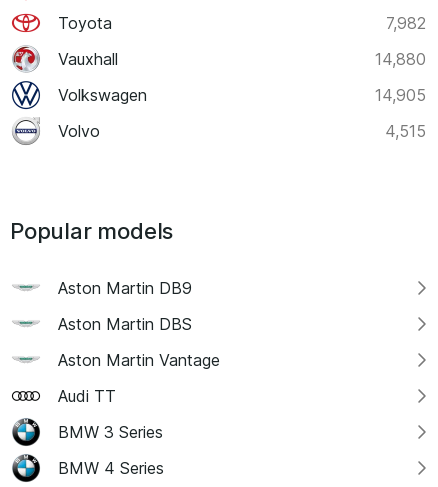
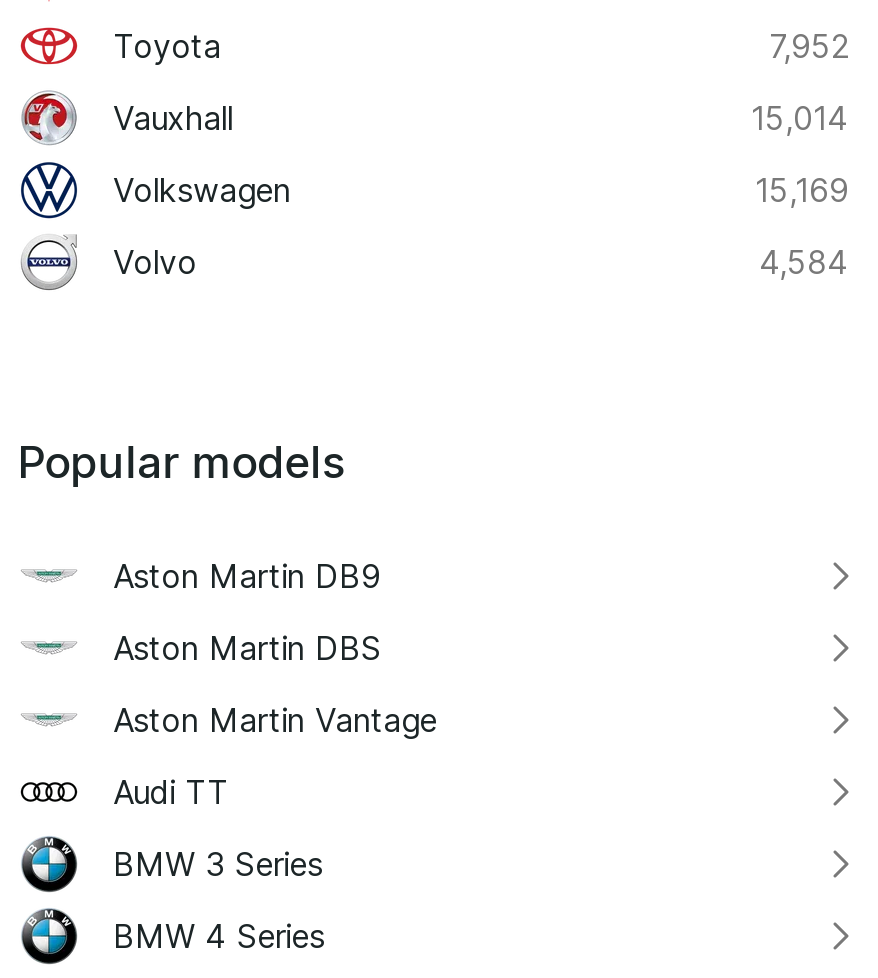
[386,13,426,33] 7,982 -> [769,26,849,66] 7,952
[375,49,426,69] 14,880 -> [751,98,849,138] 15,014
[375,85,426,105] 14,905 -> [755,170,849,210] 15,169
[385,121,426,141] 4,515 -> [759,242,849,282] 4,584

